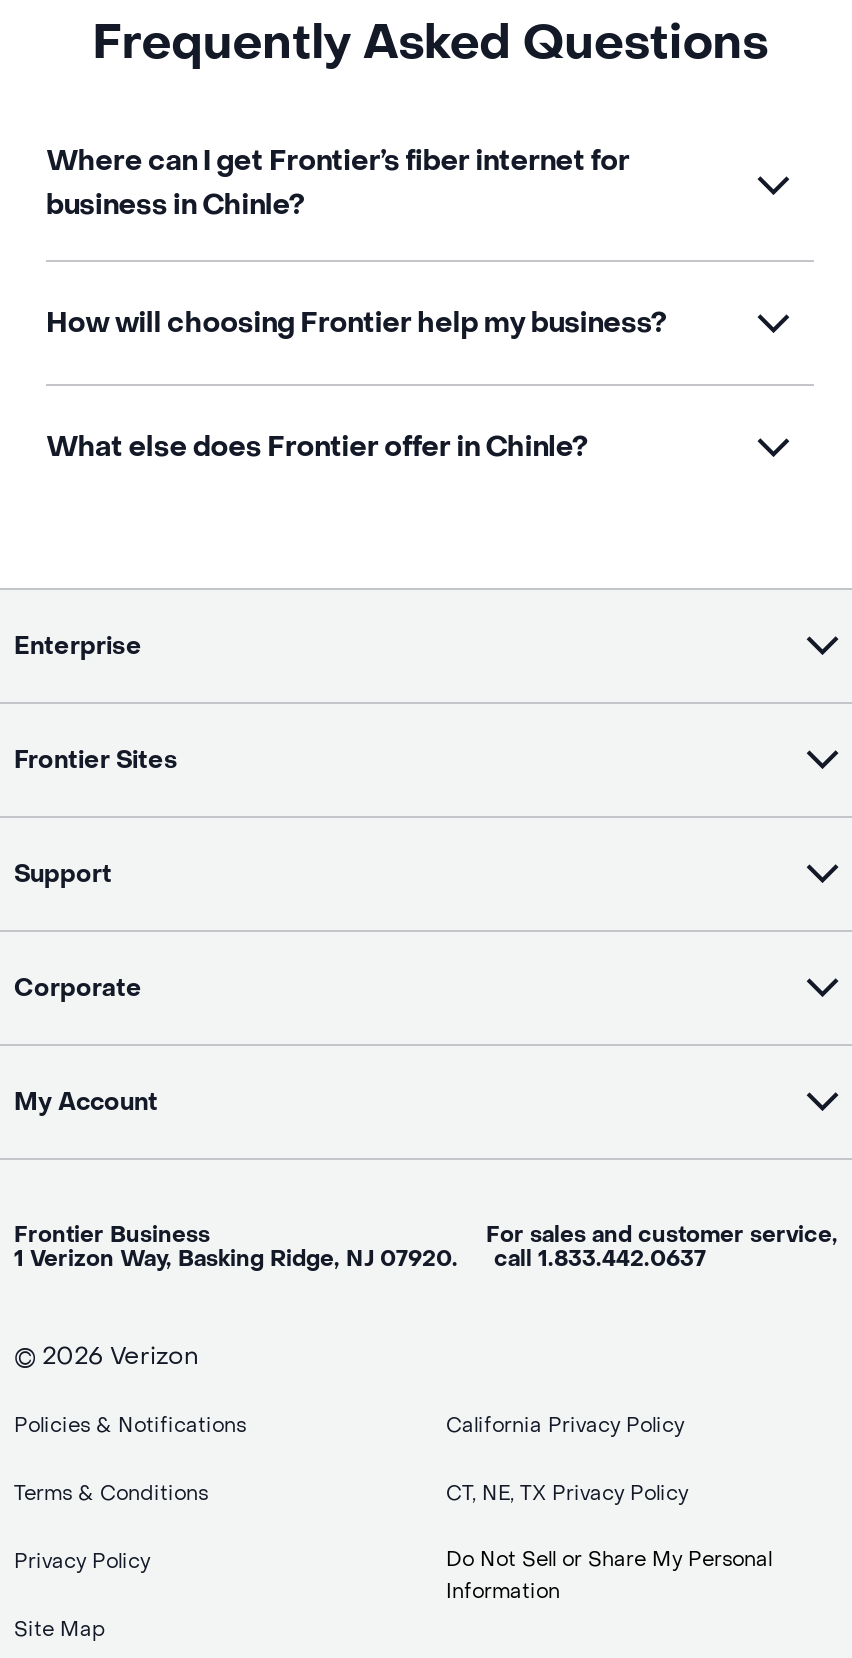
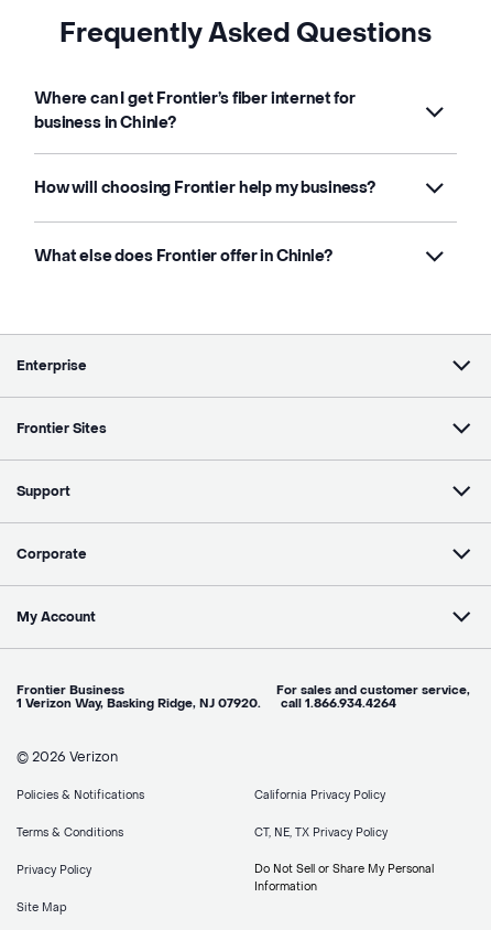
[14,1244,706,1274] 1 Verizon Way, Basking Ridge, NJ 07920. call 1.833.442.0637 -> [17,695,396,712] 1 Verizon Way, Basking Ridge, NJ 07920. call 1.866.934.4264

